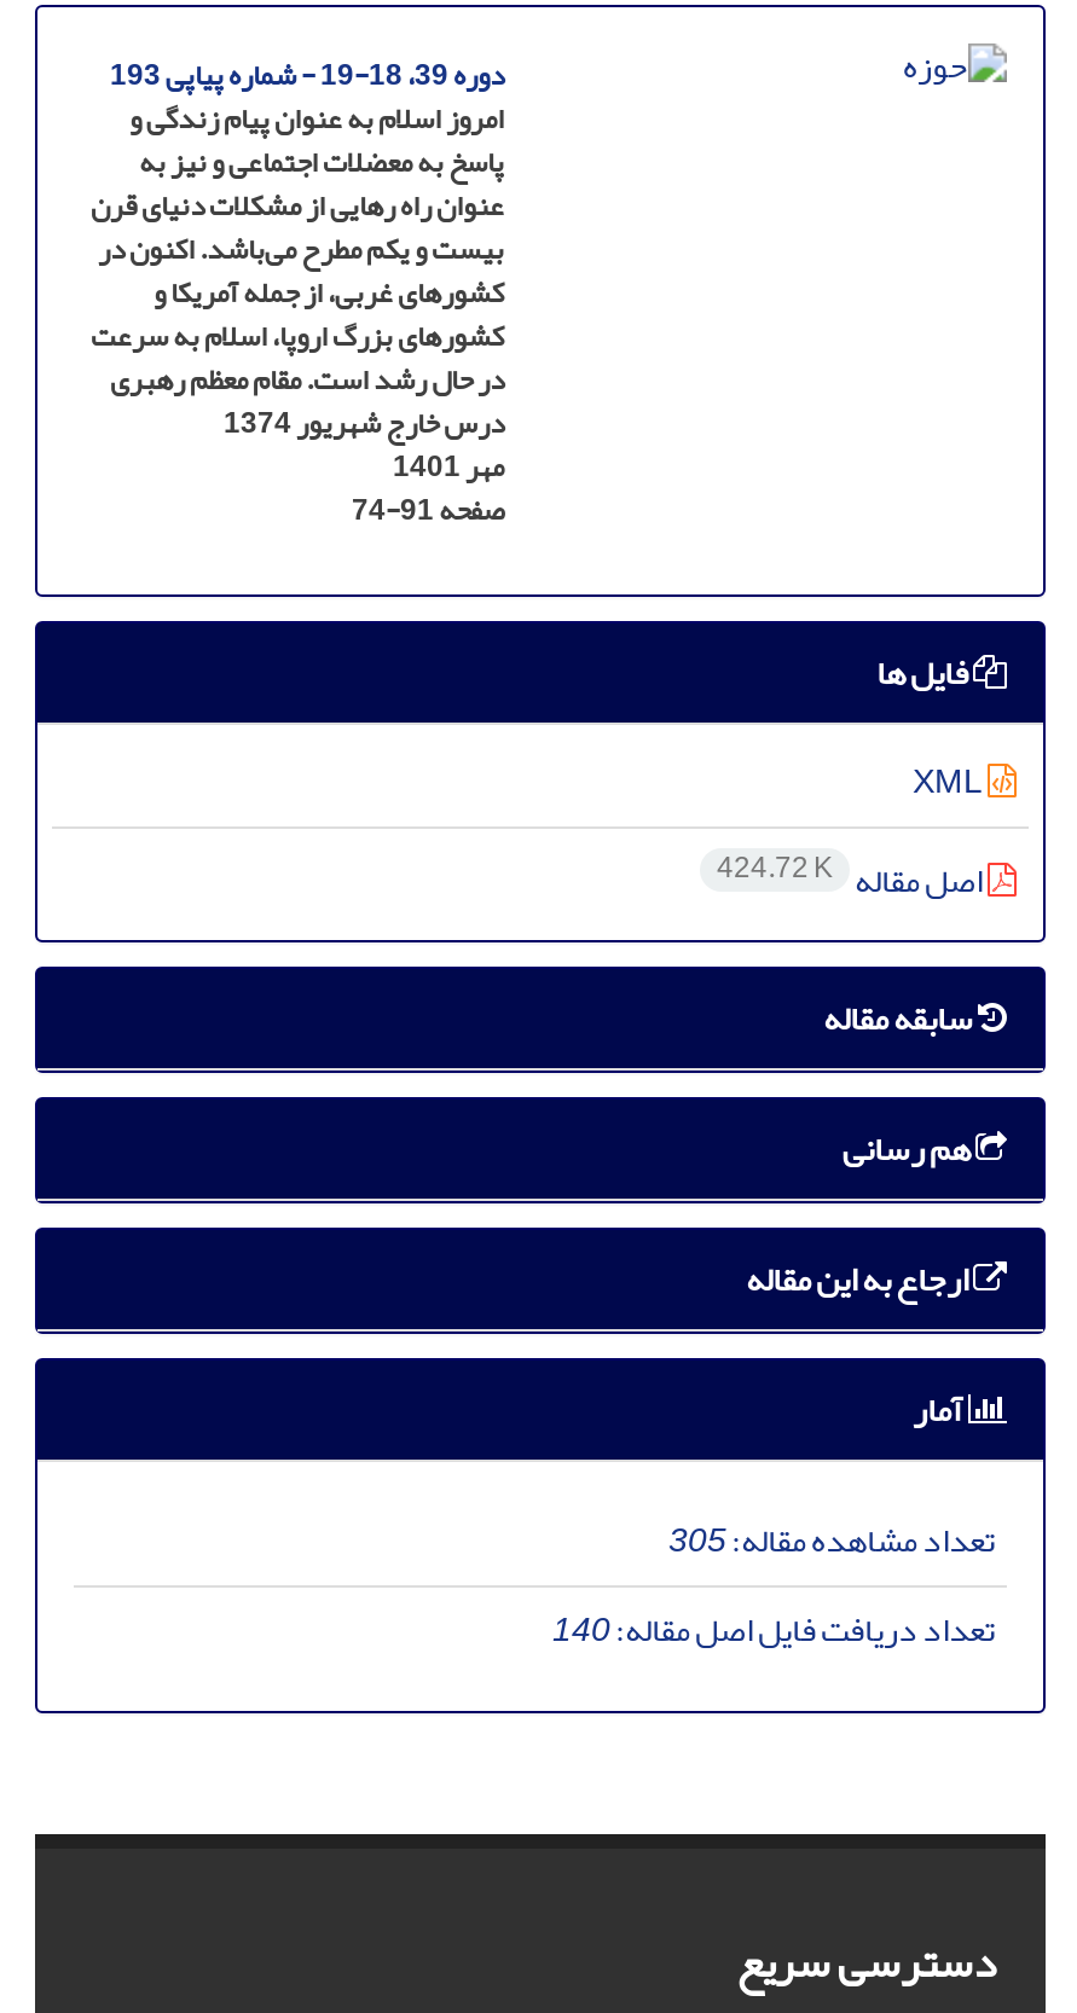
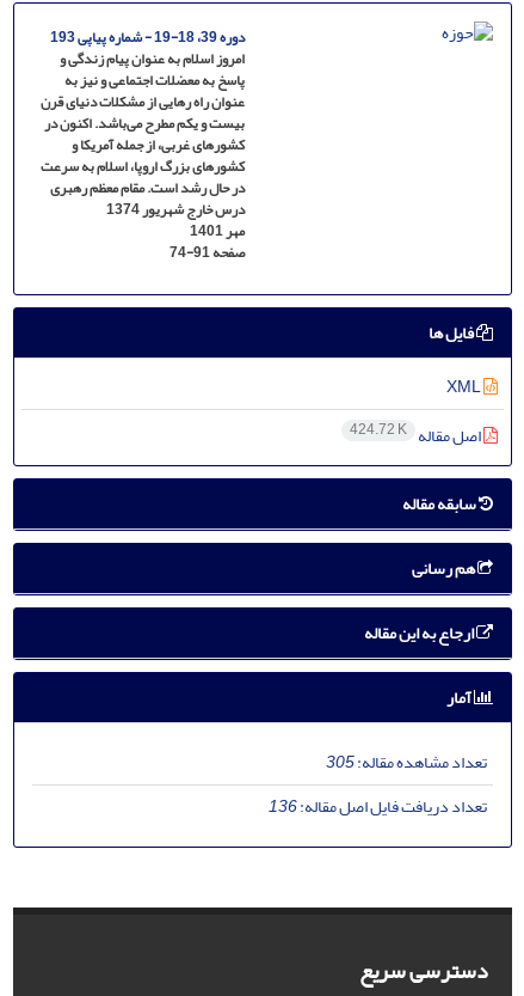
[552,1597,995,1662] تعداد دریافت فایل اصل مقاله:140 -> [269,790,487,823] تعداد دریافت فایل اصل مقاله:136

